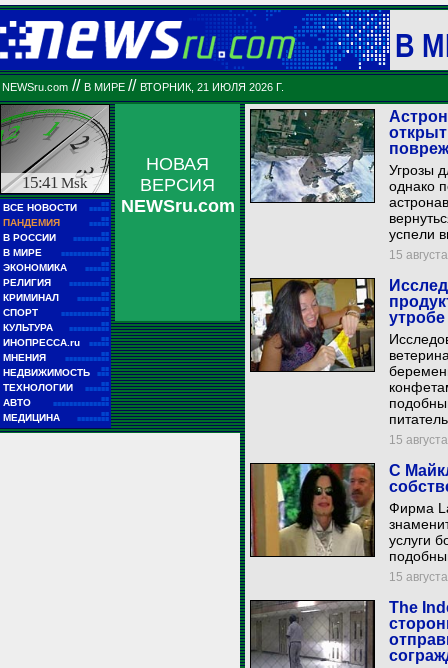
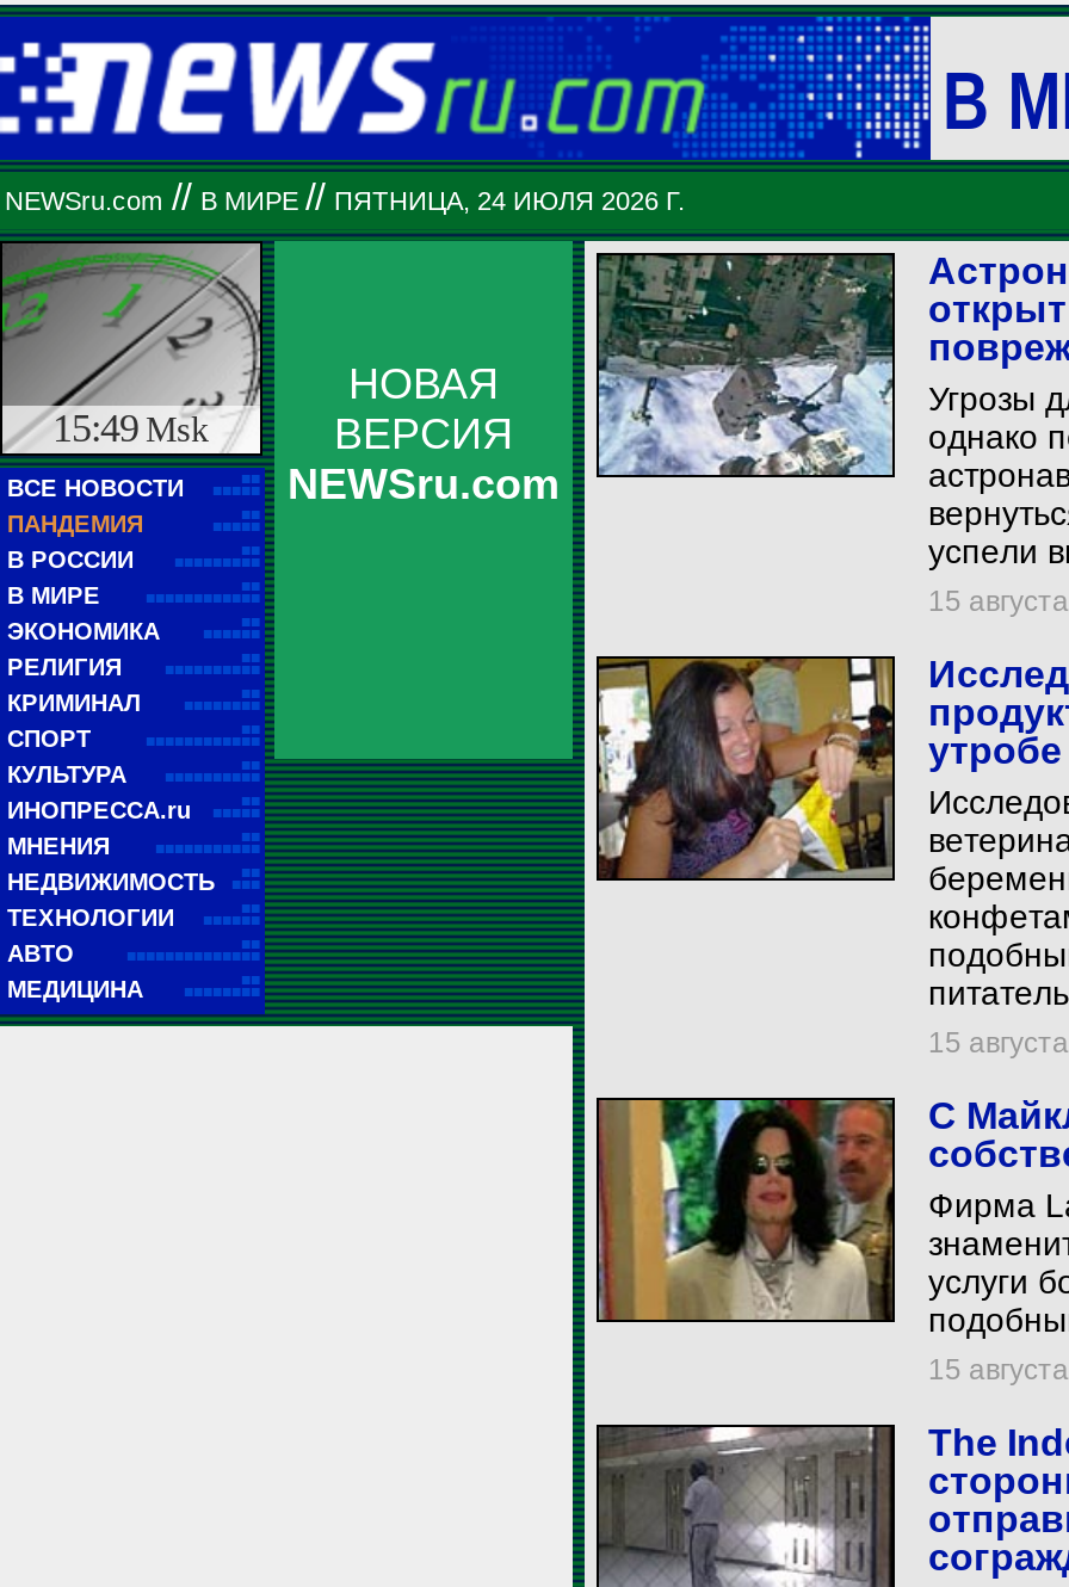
[2,77,284,94] NEWSru.com // В МИРЕ // ВТОРНИК, 21 ИЮЛЯ 2026 Г. -> [5,177,685,217] NEWSru.com // В МИРЕ // ПЯТНИЦА, 24 ИЮЛЯ 2026 Г.
[22,173,88,192] 15:41 Msk -> [52,406,210,451] 15:49 Msk

